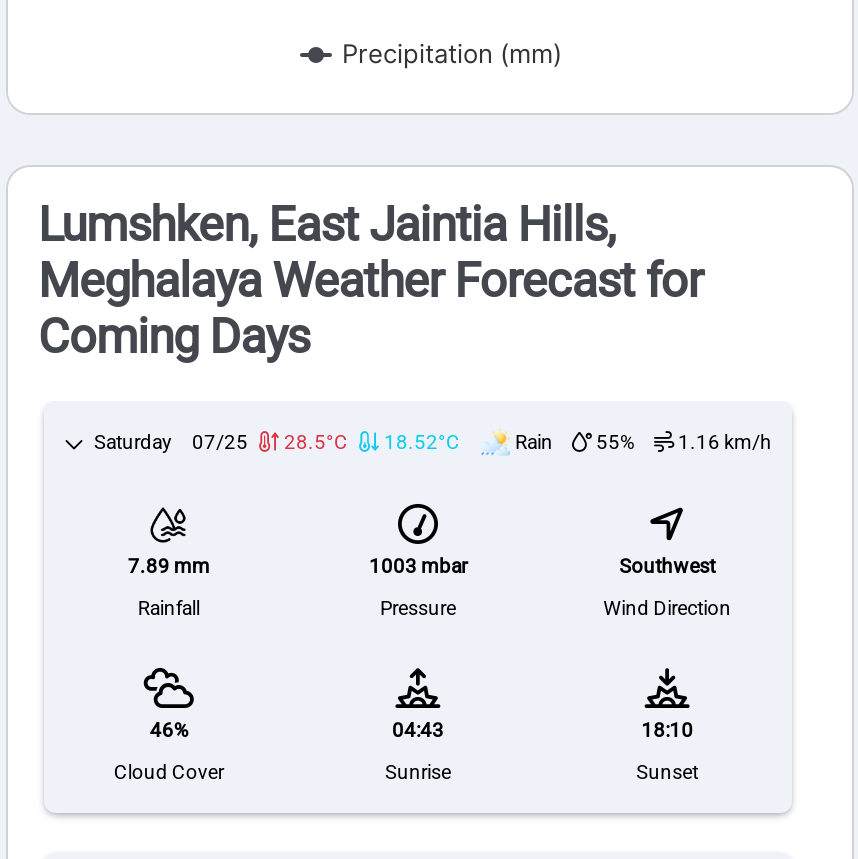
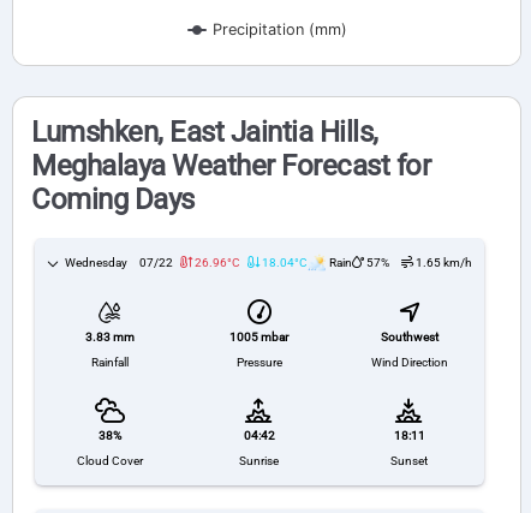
[94,431,460,453] Saturday | 07/25 | 28.5°C | 18.52°C -> [65,256,308,269] Wednesday | 07/22 | 26.96°C | 18.04°C
[592,431,634,453] 55% -> [364,256,389,269] 57%
[674,431,772,453] 1.16 km/h -> [413,256,472,269] 1.65 km/h
[128,556,210,578] 7.89 mm -> [85,331,134,344] 3.83 mm
[369,554,467,576] 1003 mbar -> [230,330,289,343] 1005 mbar
[150,720,188,742] 46% -> [98,429,121,443] 38%
[392,720,444,742] 04:43 -> [244,429,275,443] 04:42
[641,720,693,742] 18:10 -> [394,429,425,443] 18:11

